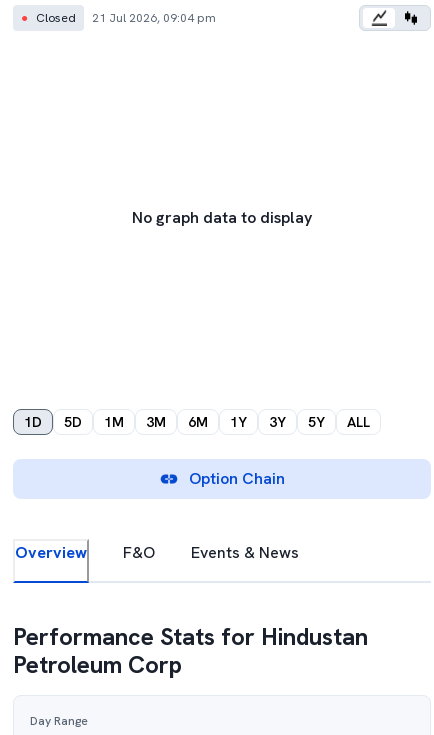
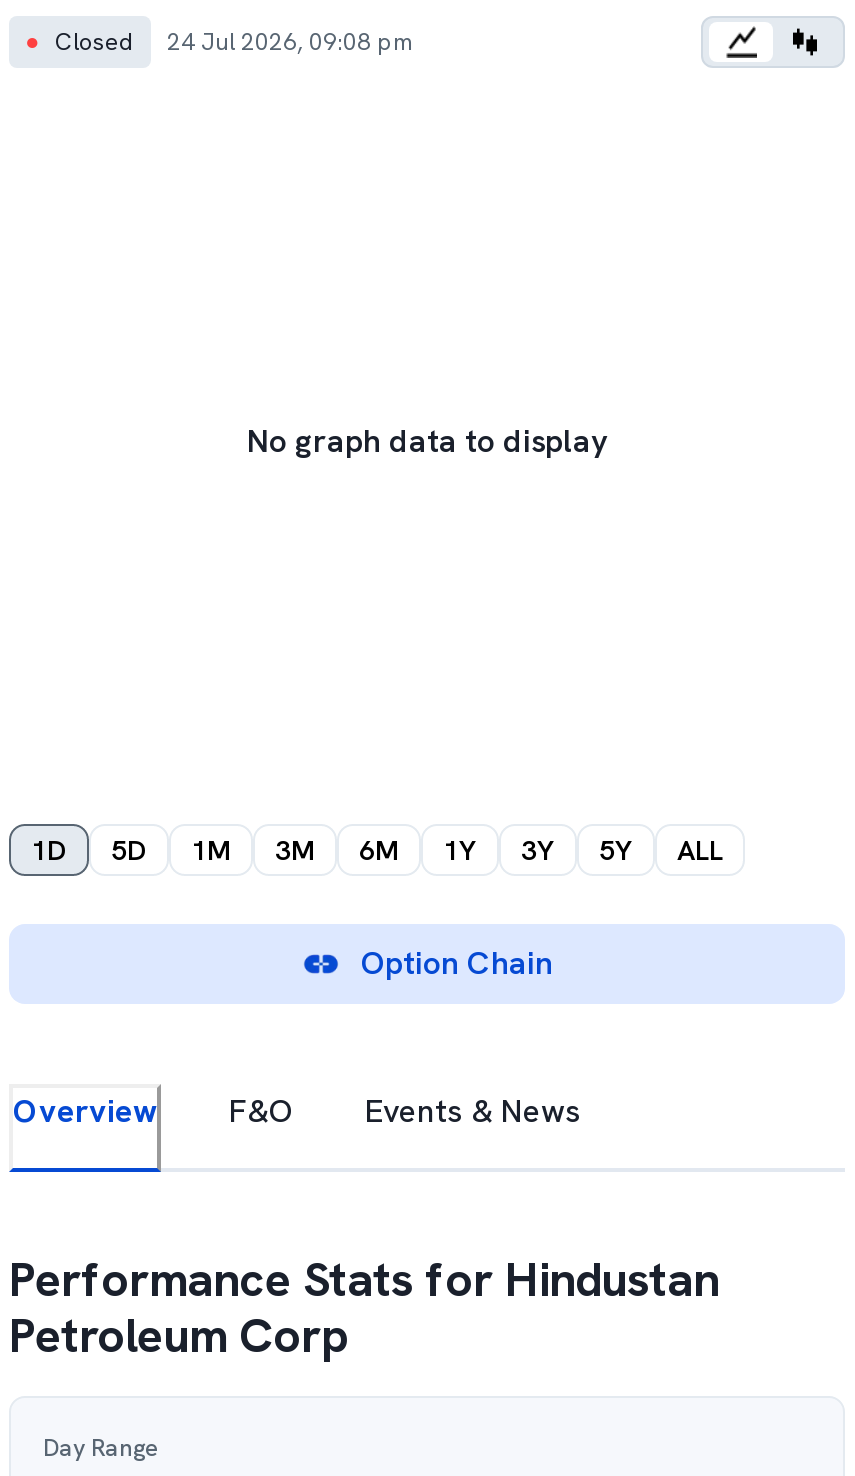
[92,10,216,26] 21 Jul 2026, 09:04 pm -> [167,26,415,58] 24 Jul 2026, 09:08 pm

